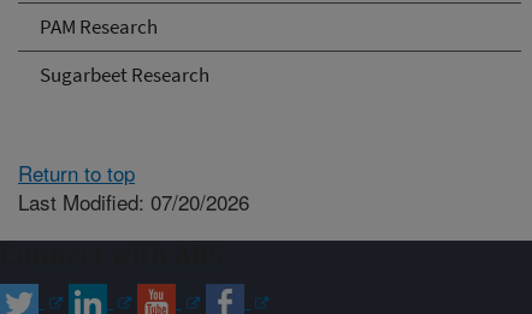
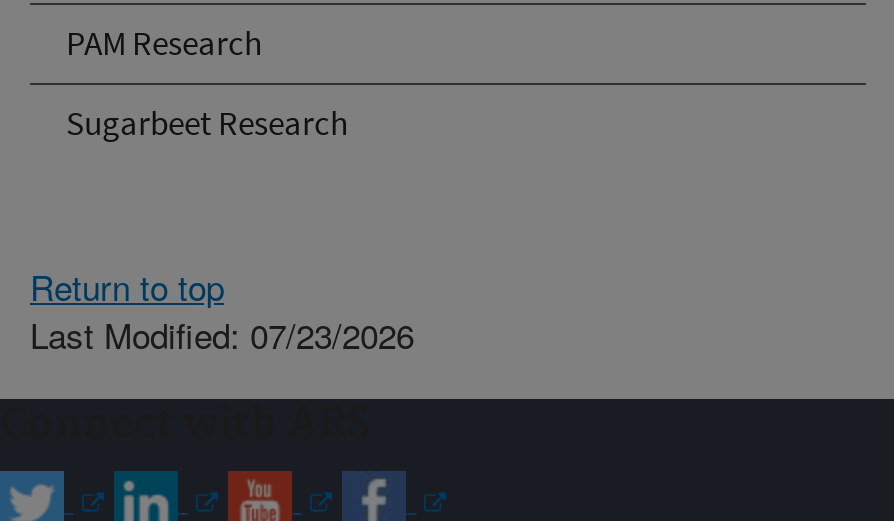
[18,186,249,216] Last Modified: 07/20/2026 -> [30,308,414,358] Last Modified: 07/23/2026

